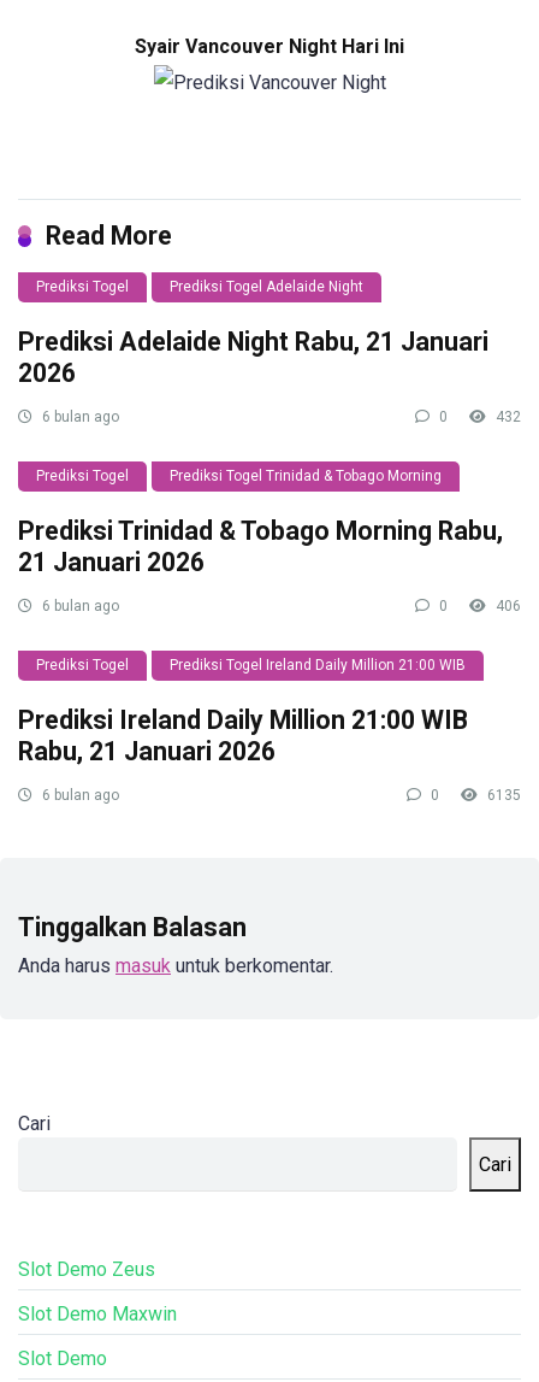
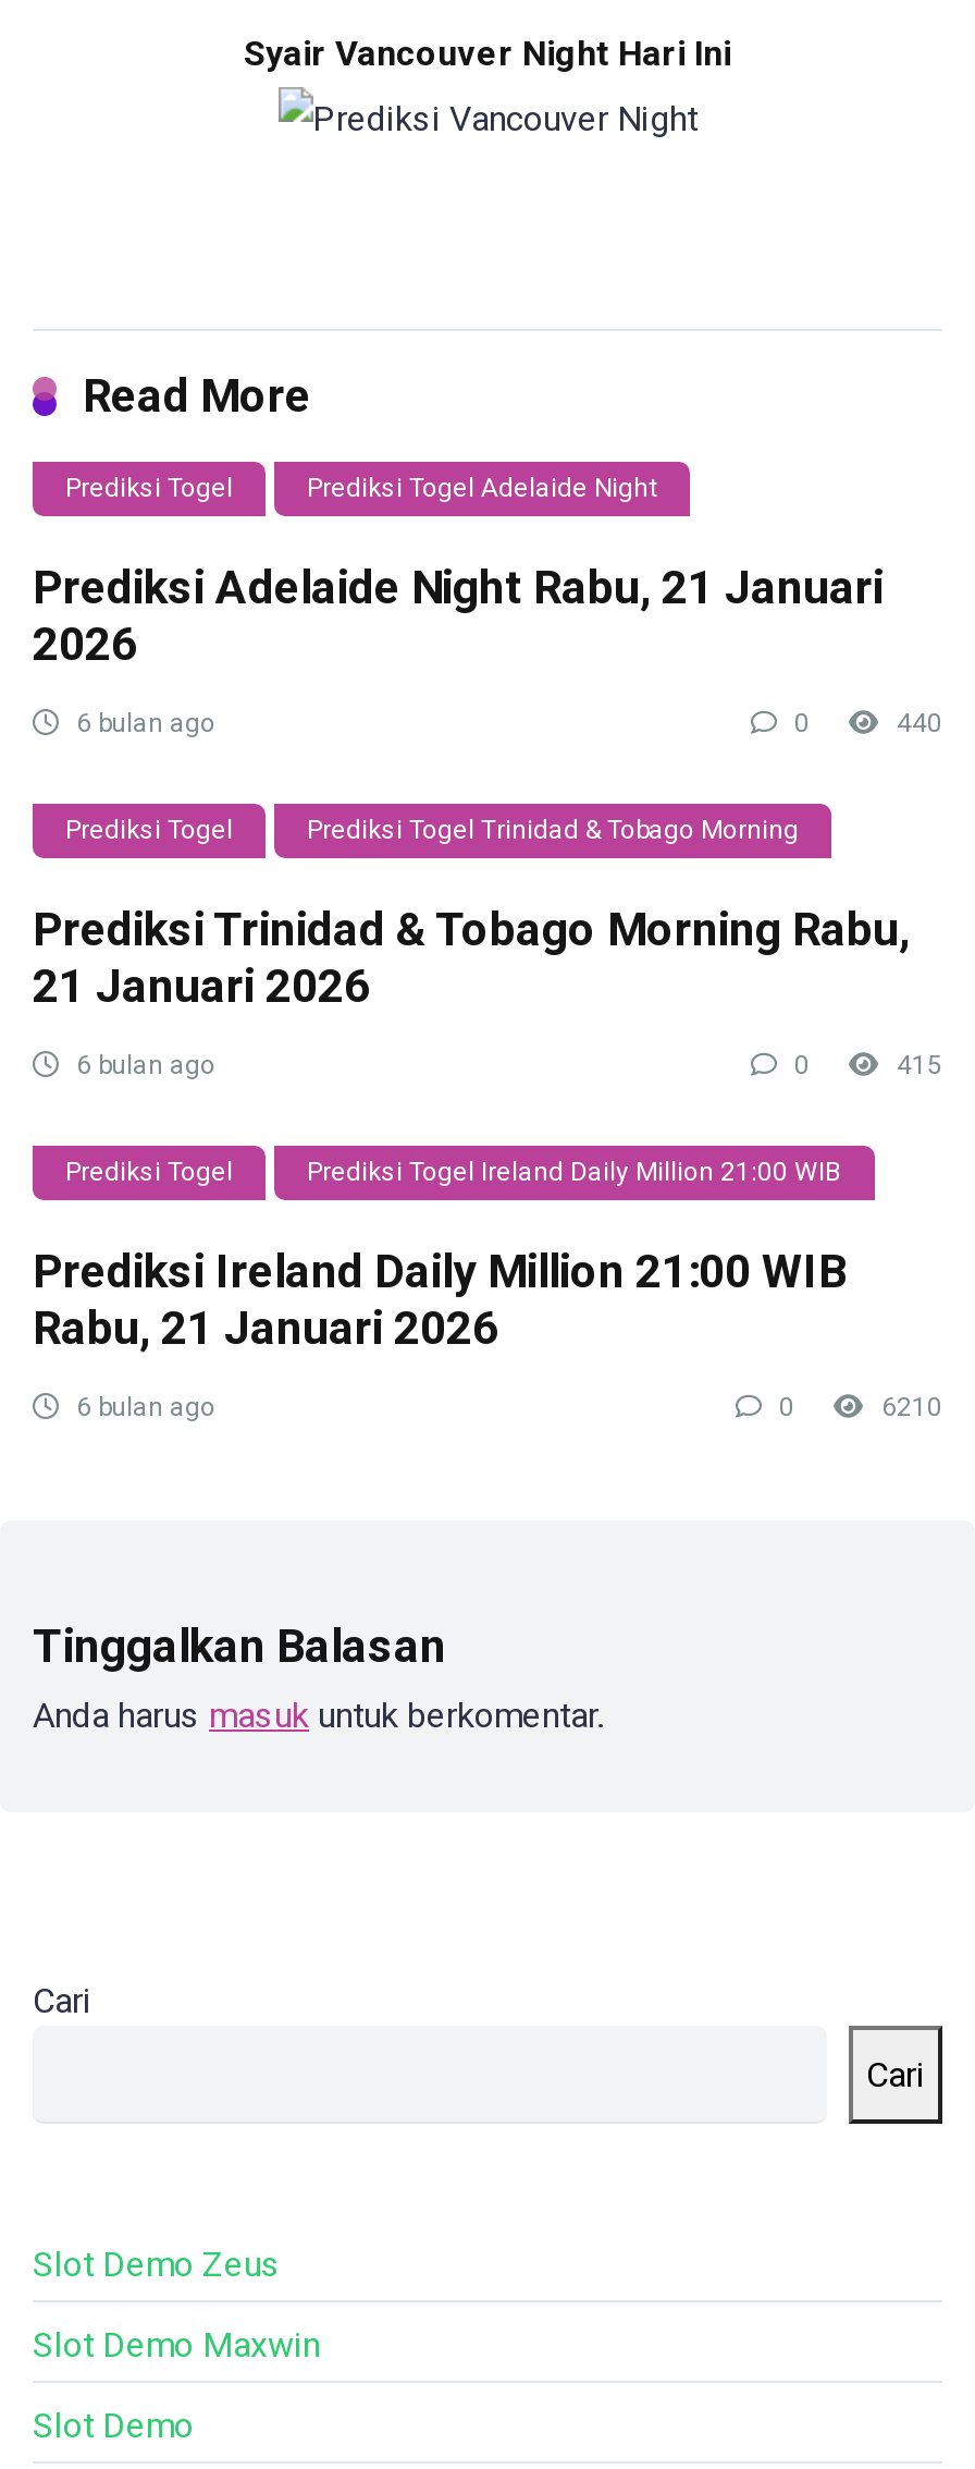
[492,408,521,425] 432 -> [890,708,942,738] 440
[492,598,521,614] 406 -> [890,1050,942,1080] 415
[484,787,521,804] 6135 -> [875,1392,942,1422] 6210

